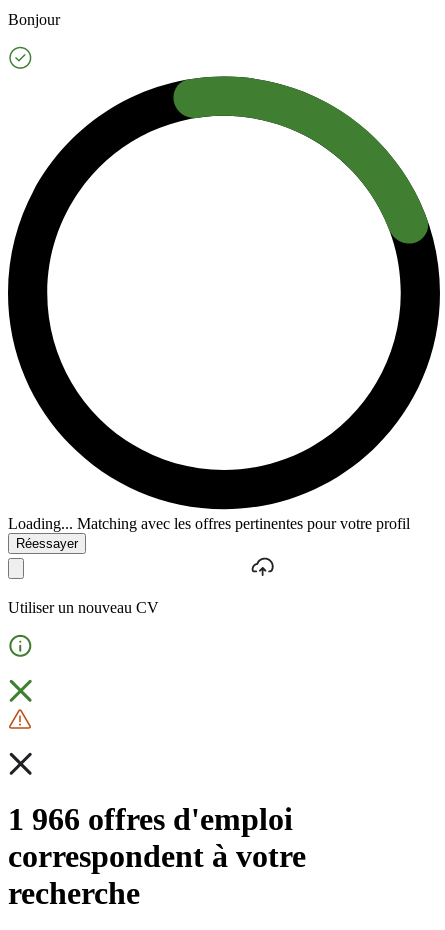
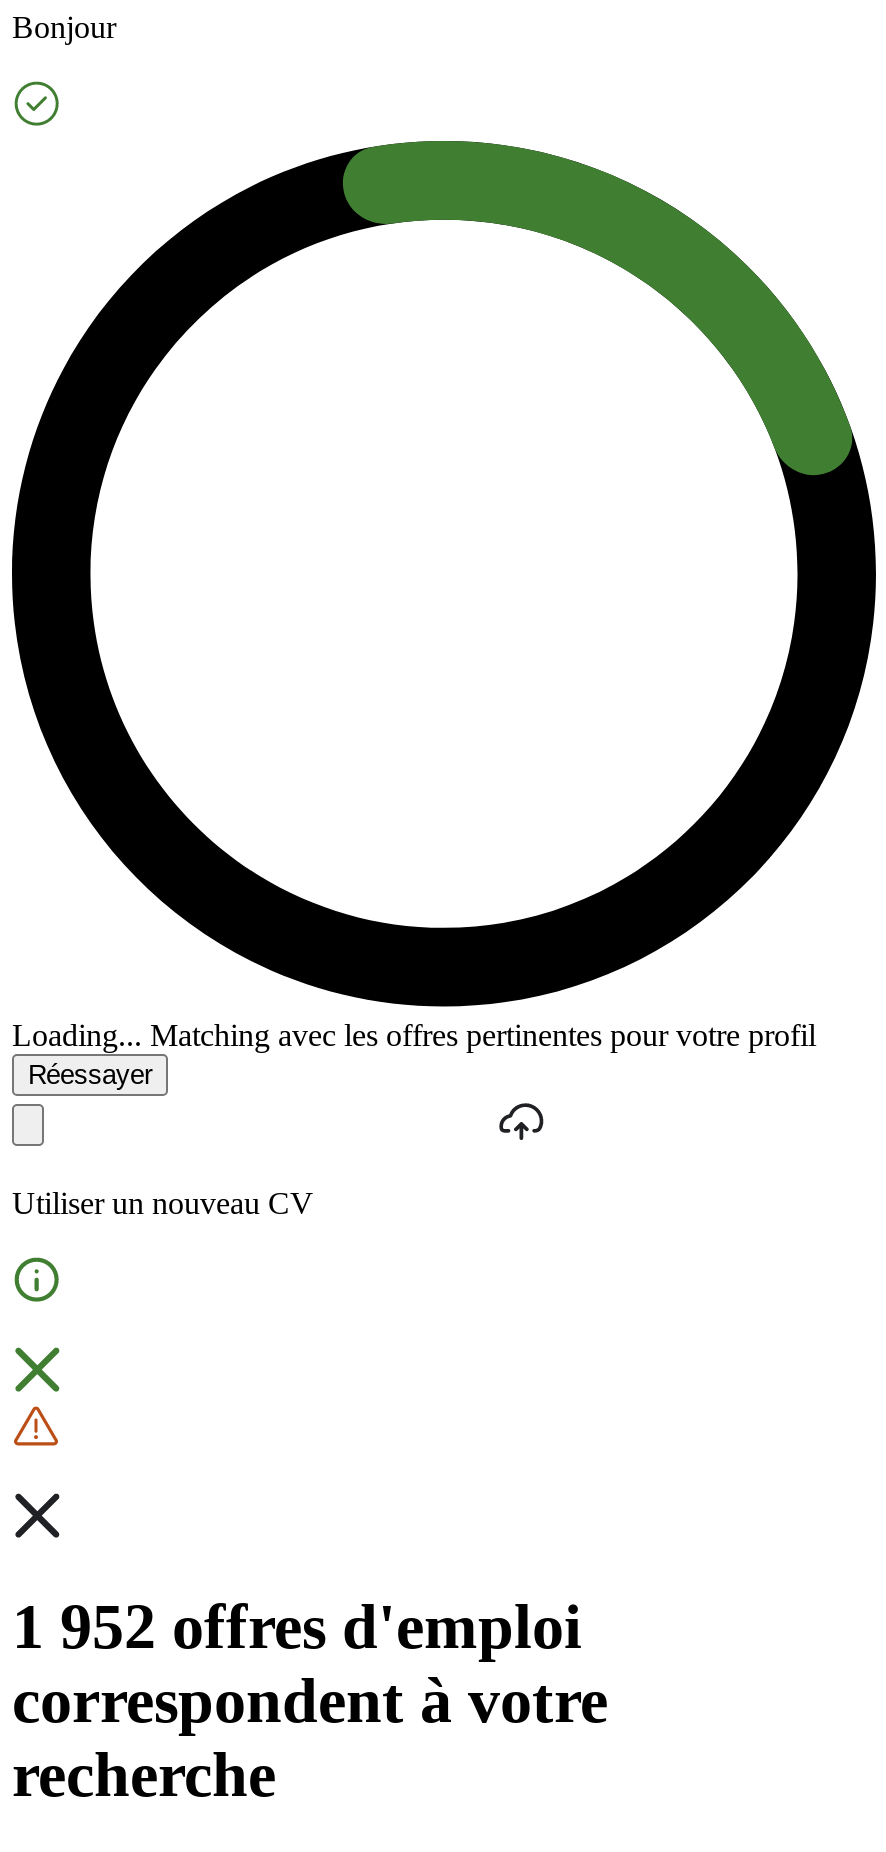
[8,801,293,837] 1 966 offres d'emploi -> [12,1590,582,1662] 1 952 offres d'emploi

